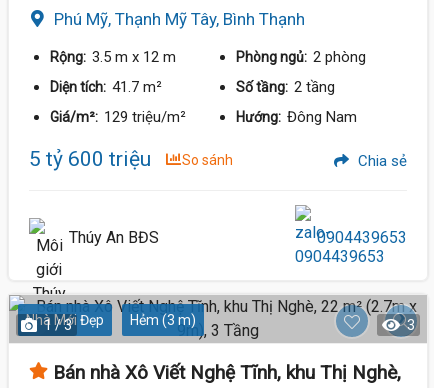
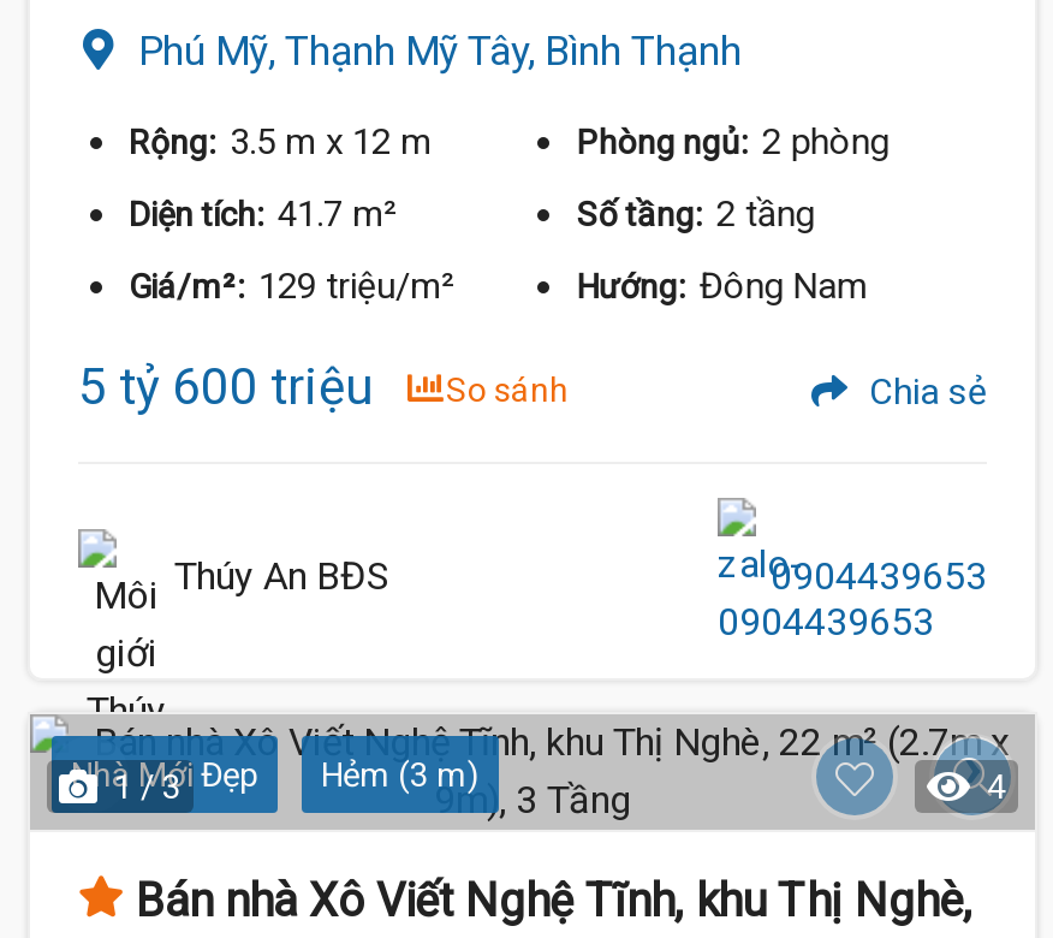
[407,317,415,333] 3 -> [987,767,1006,806] 4

